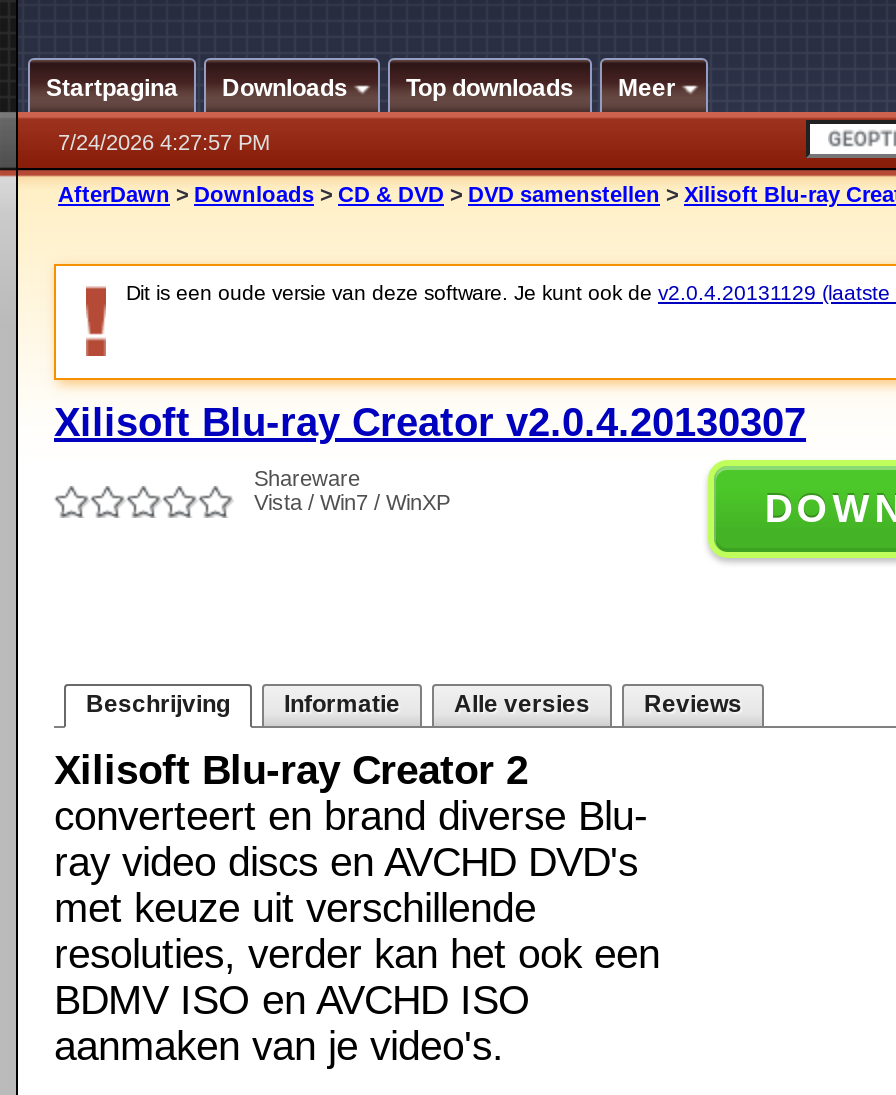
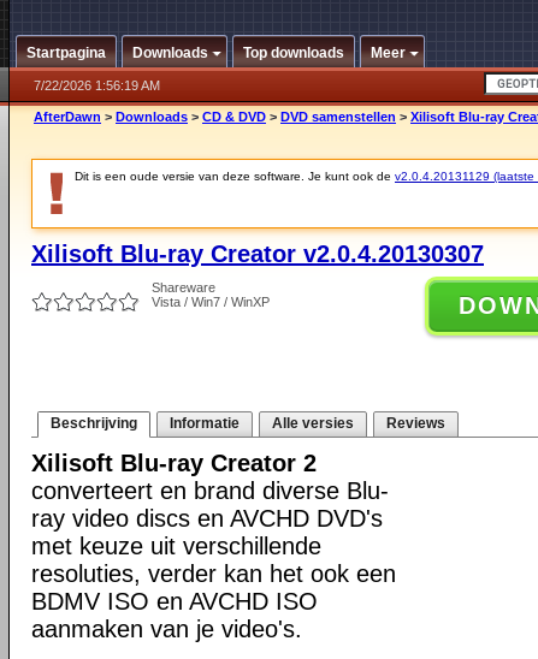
[58,130,270,154] 7/24/2026 4:27:57 PM -> [34,78,160,93] 7/22/2026 1:56:19 AM

